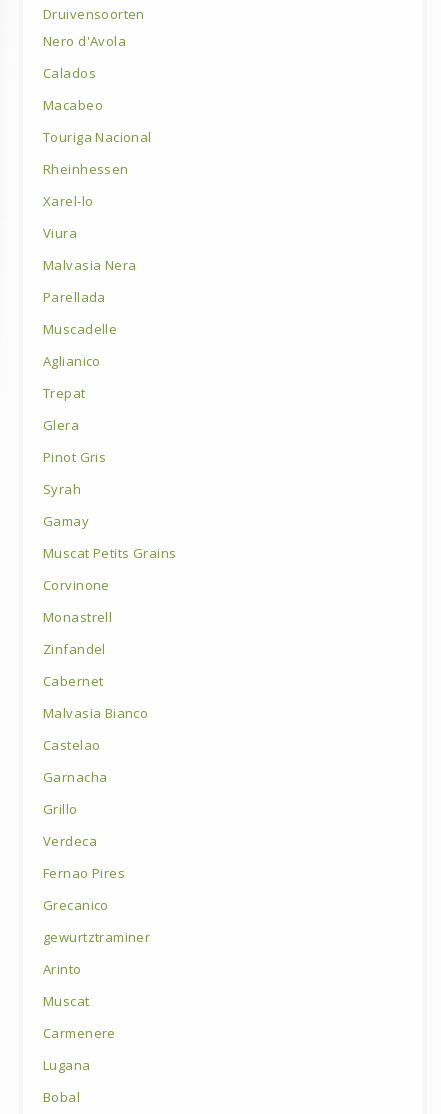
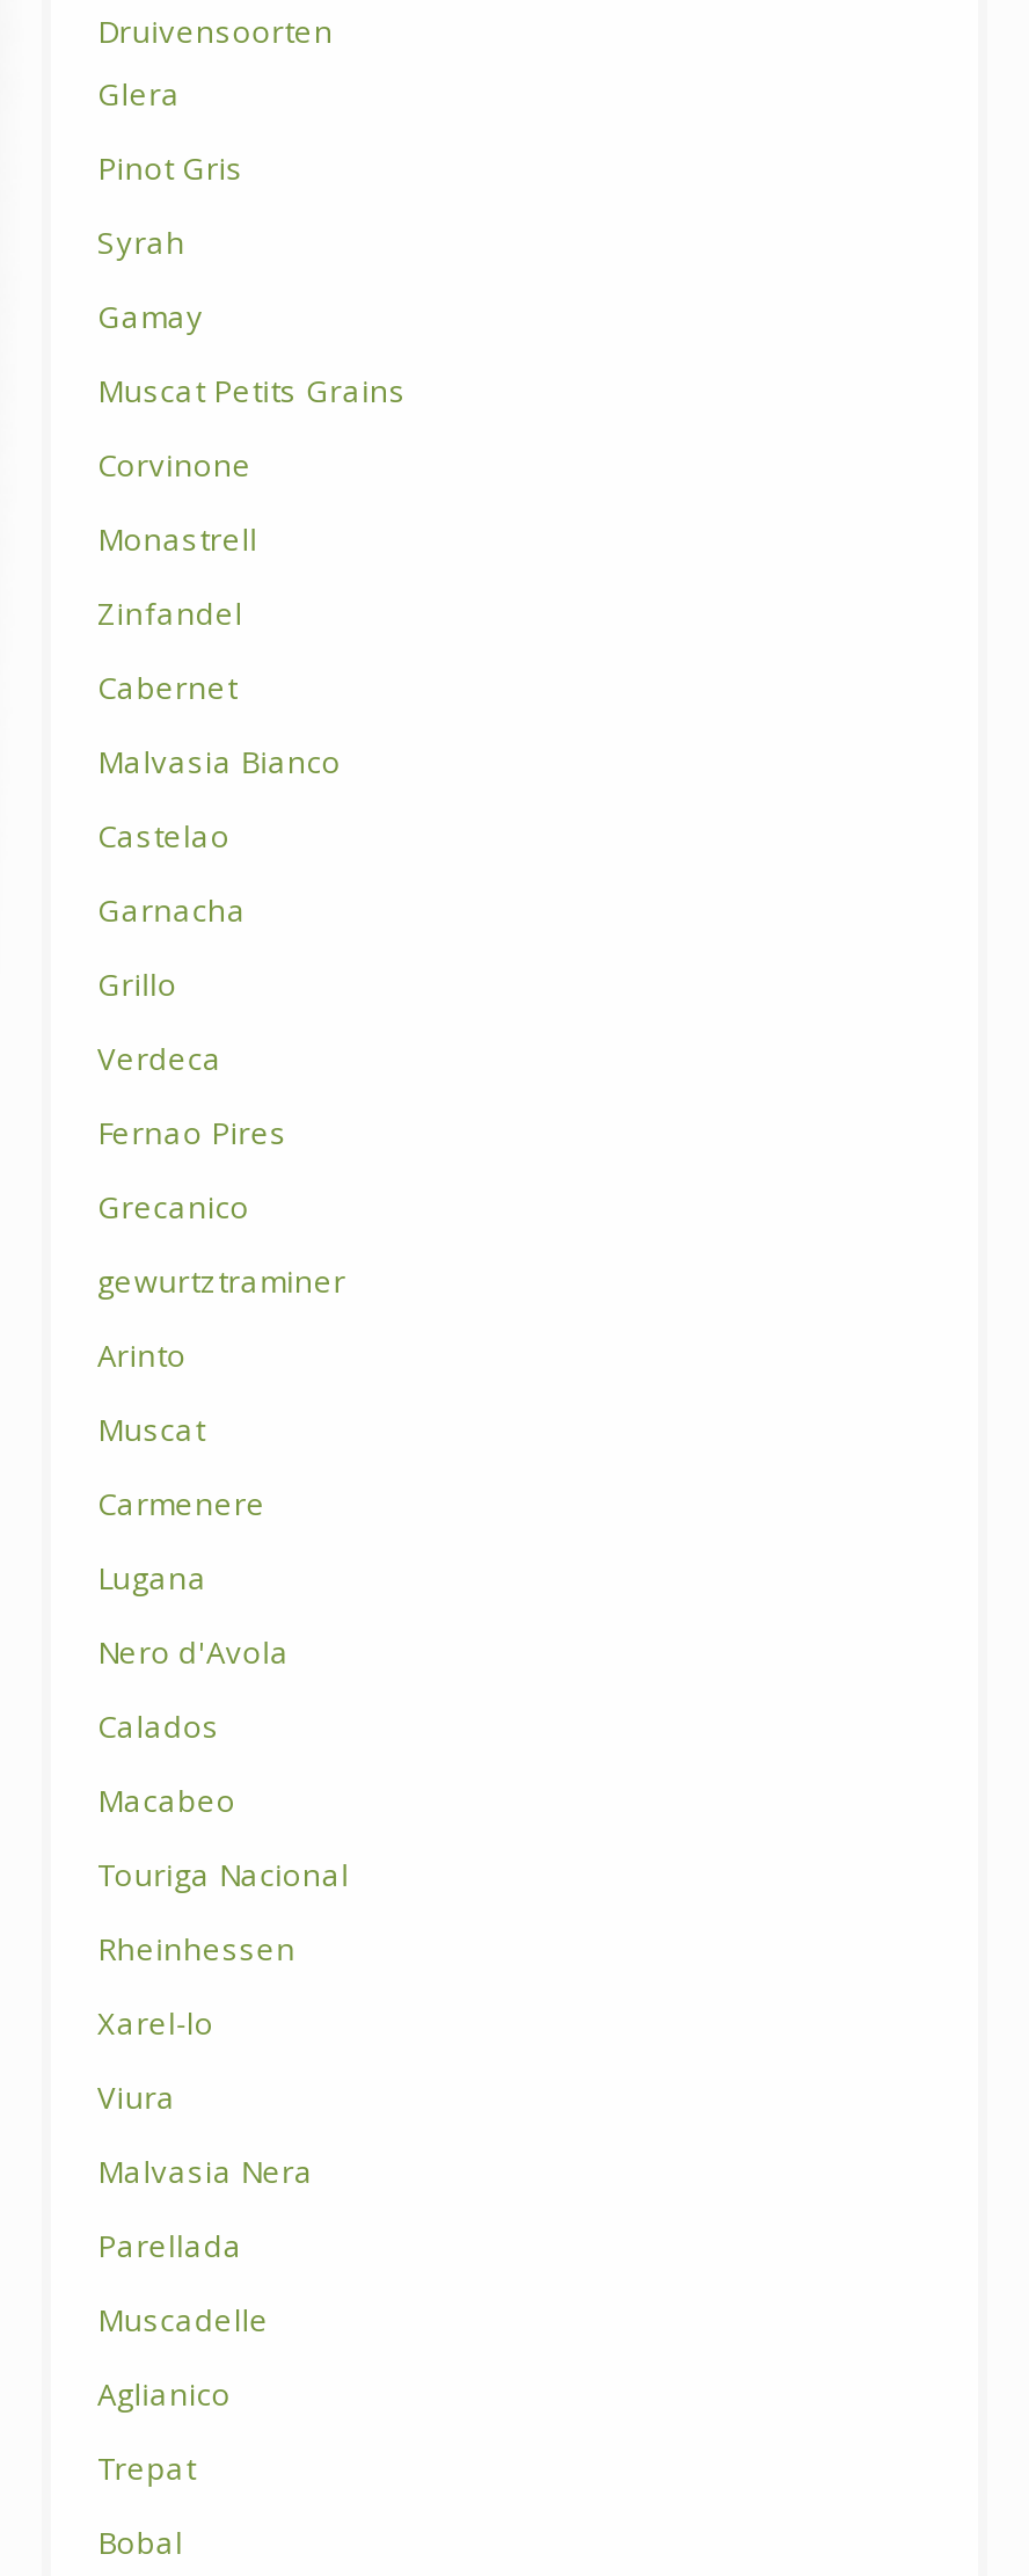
moved [43,32,152,402] -> [97,1631,349,2489]: Nero d'Avola | Calados | Macabeo | ... | Aglianico | Trepat
moved [43,416,176,1074] -> [97,73,407,1599]: Glera | Pinot Gris | Syrah | ... | Carmenere | Lugana

